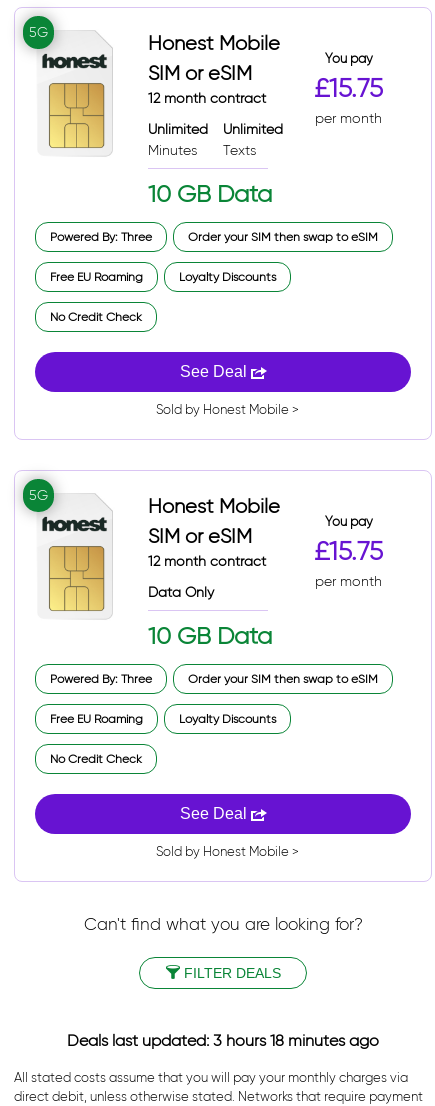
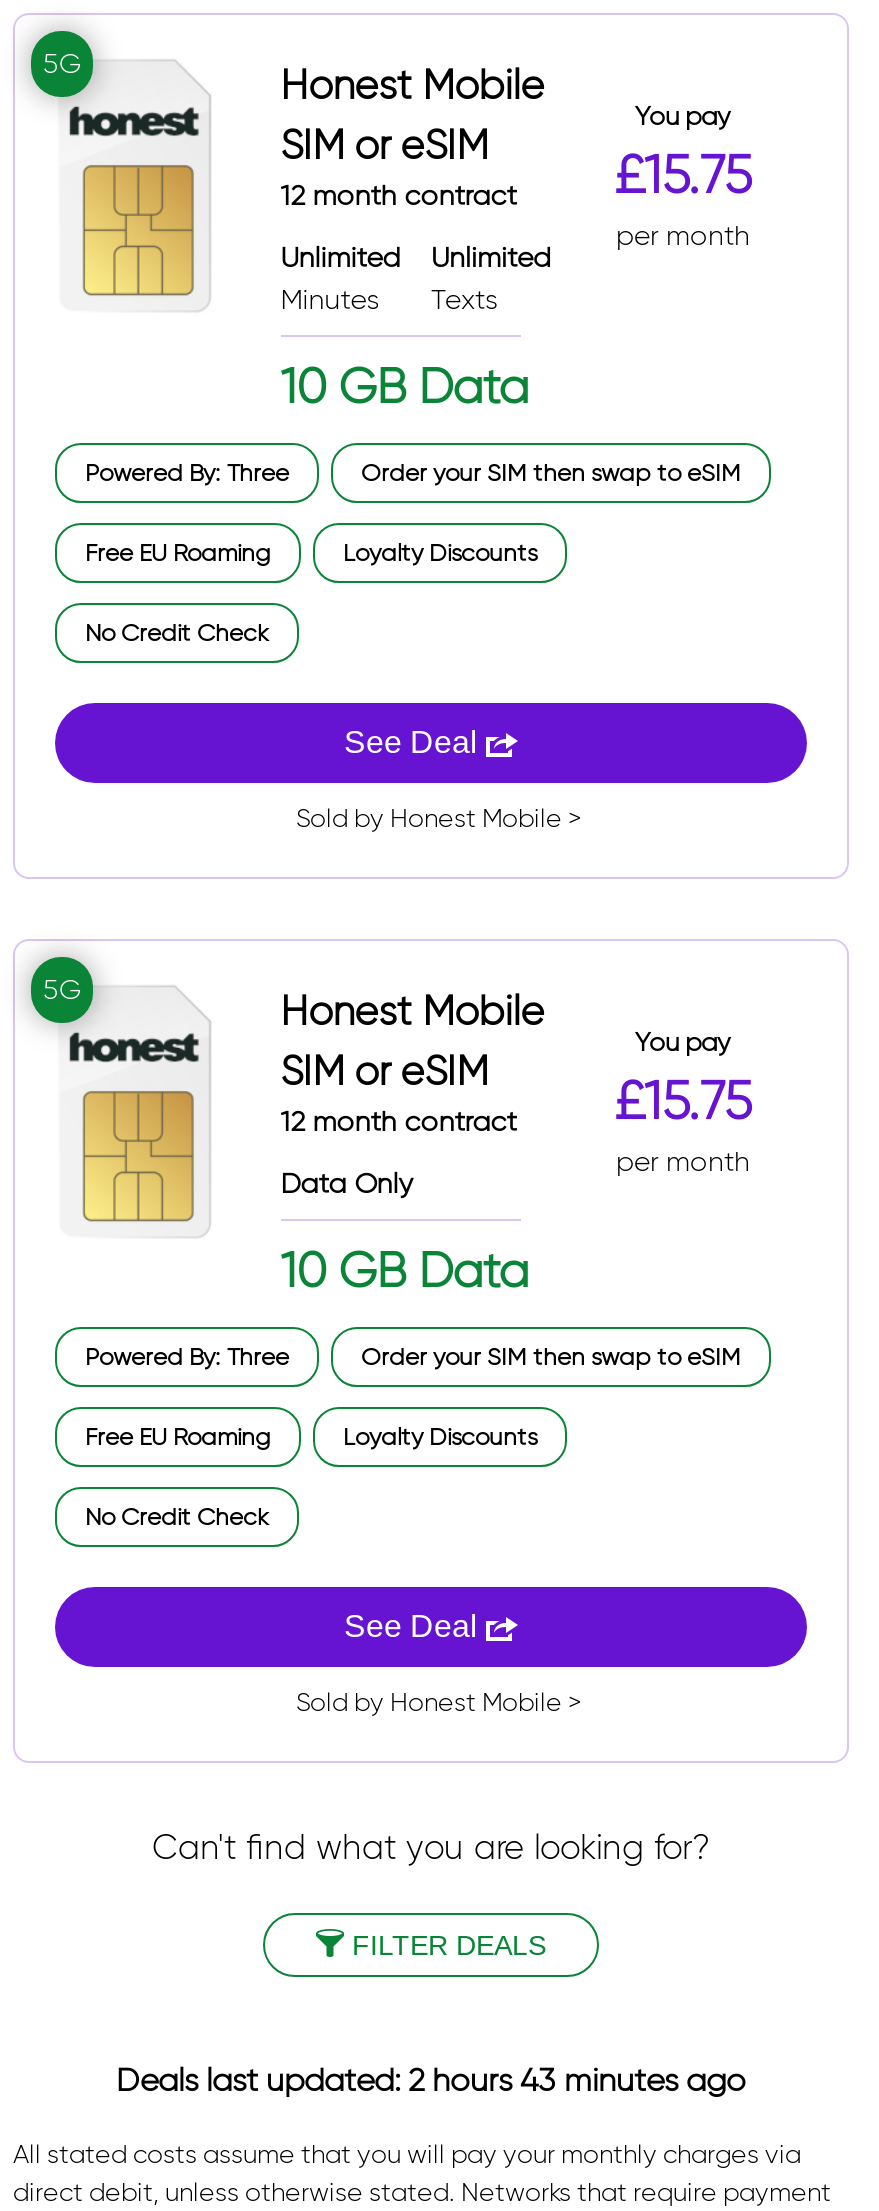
[67,1031,379,1050] Deals last updated: 3 hours 18 minutes ago -> [116,2061,746,2099] Deals last updated: 2 hours 43 minutes ago

